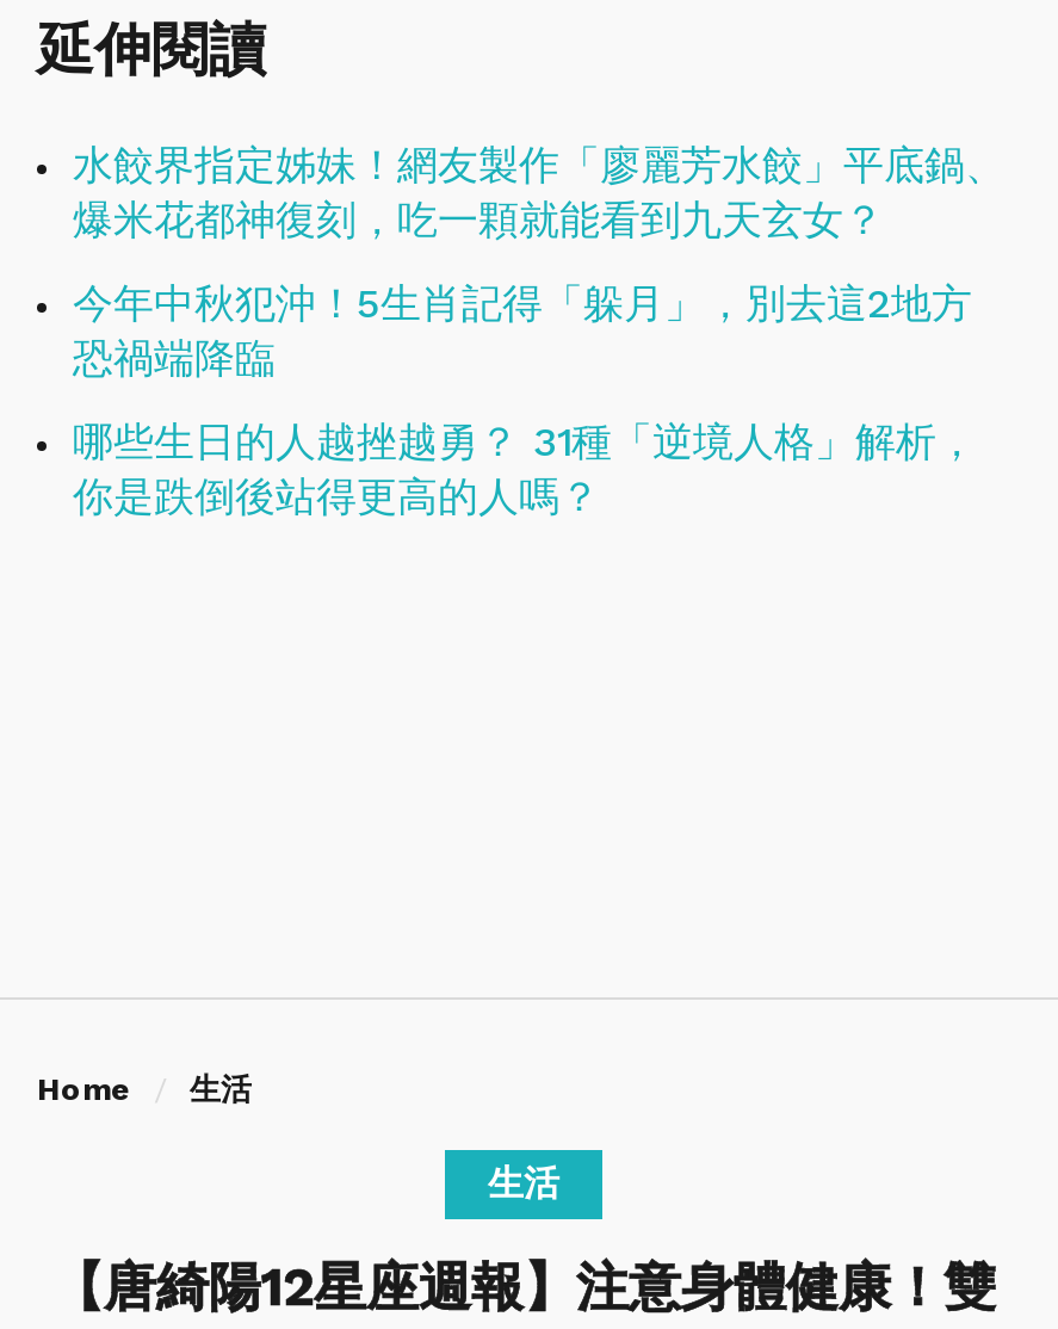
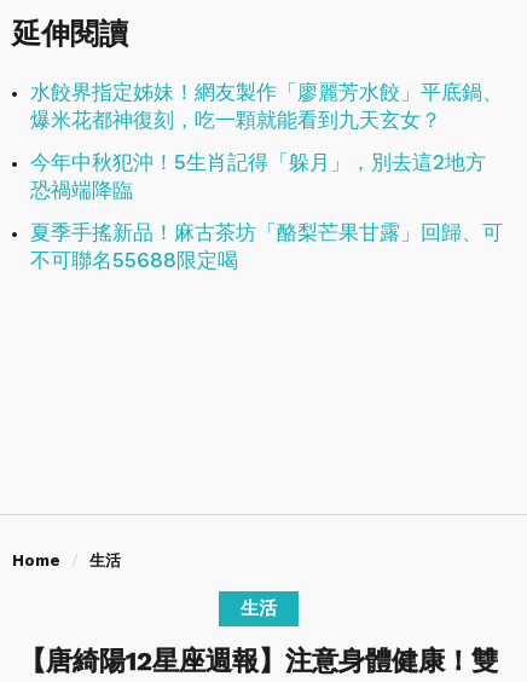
[73,418,977,520] 哪些生日的人越挫越勇？ 31種「逆境人格」解析， | 你是跌倒後站得更高的人嗎？ -> [30,220,503,272] 夏季手搖新品！麻古茶坊「酪梨芒果甘露」回歸、可 | 不可聯名55688限定喝

